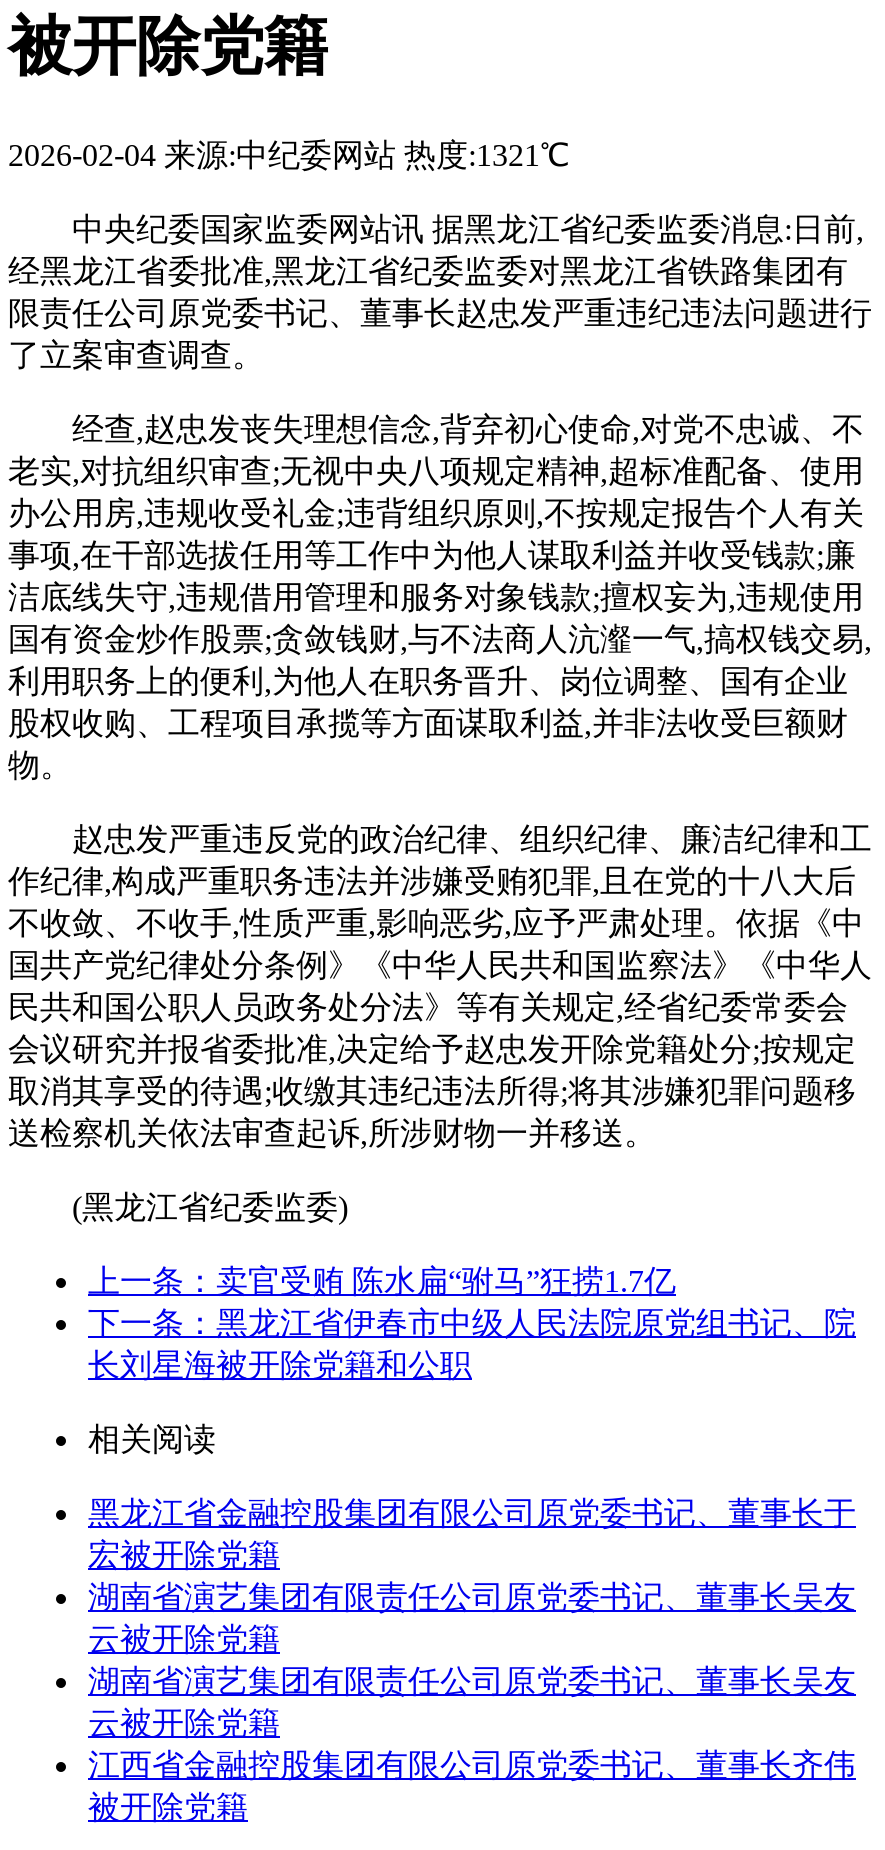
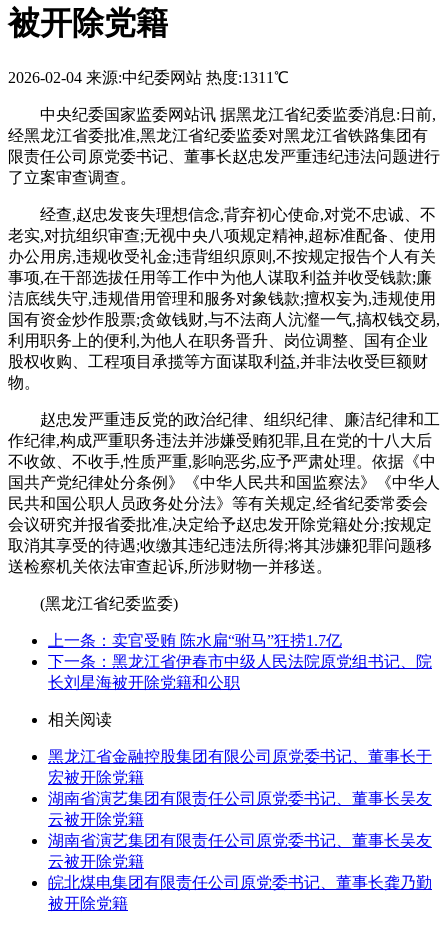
[8,138,570,172] 2026-02-04来源:中纪委网站 热度:1321℃ -> [8,69,289,86] 2026-02-04来源:中纪委网站 热度:1311℃
[88,1748,856,1782] 江西省金融控股集团有限公司原党委书记、董事长齐伟 -> [48,874,432,891] 皖北煤电集团有限责任公司原党委书记、董事长龚乃勤

